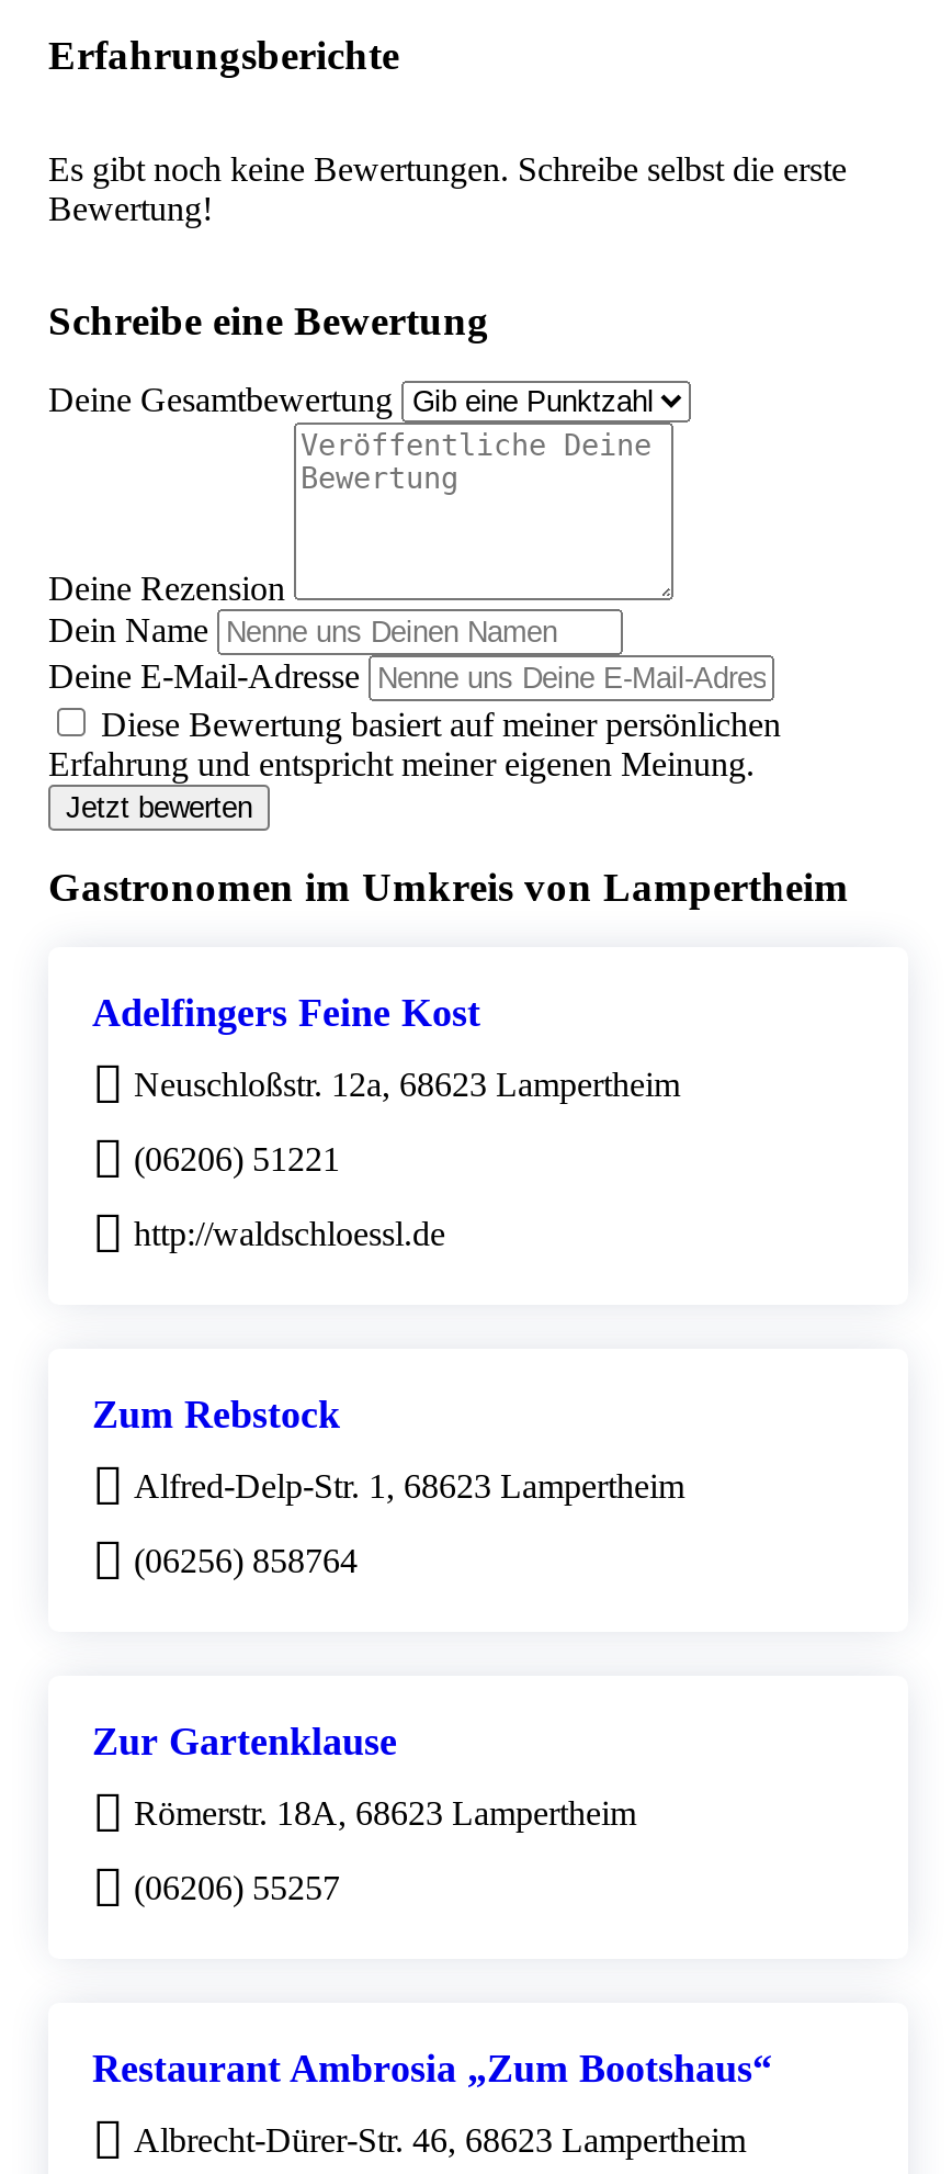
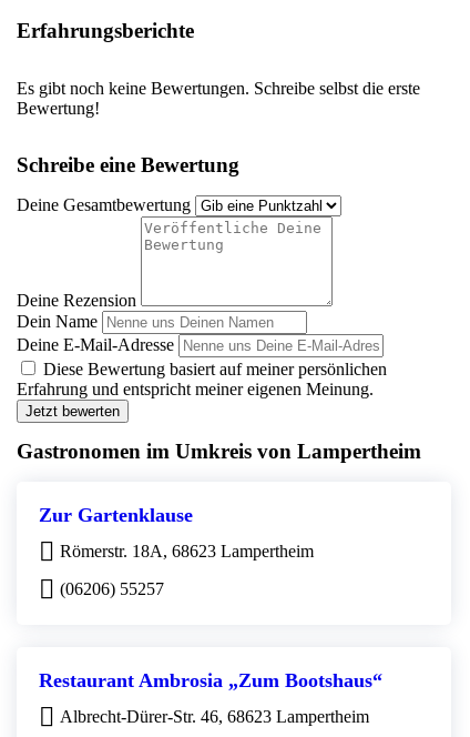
[92,991,680,1252] Adelfingers Feine Kost | Neuschloßstr. 12a, 68623 Lampertheim | (06206) 51221 | http://waldschloessl.de -> none
[92,1393,684,1579] Zum Rebstock | Alfred-Delp-Str. 1, 68623 Lampertheim | (06256) 858764 -> none

